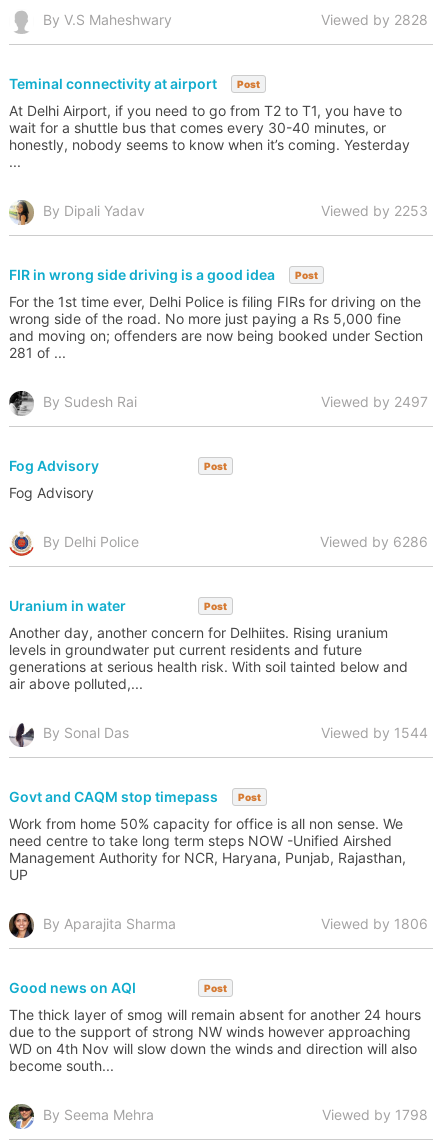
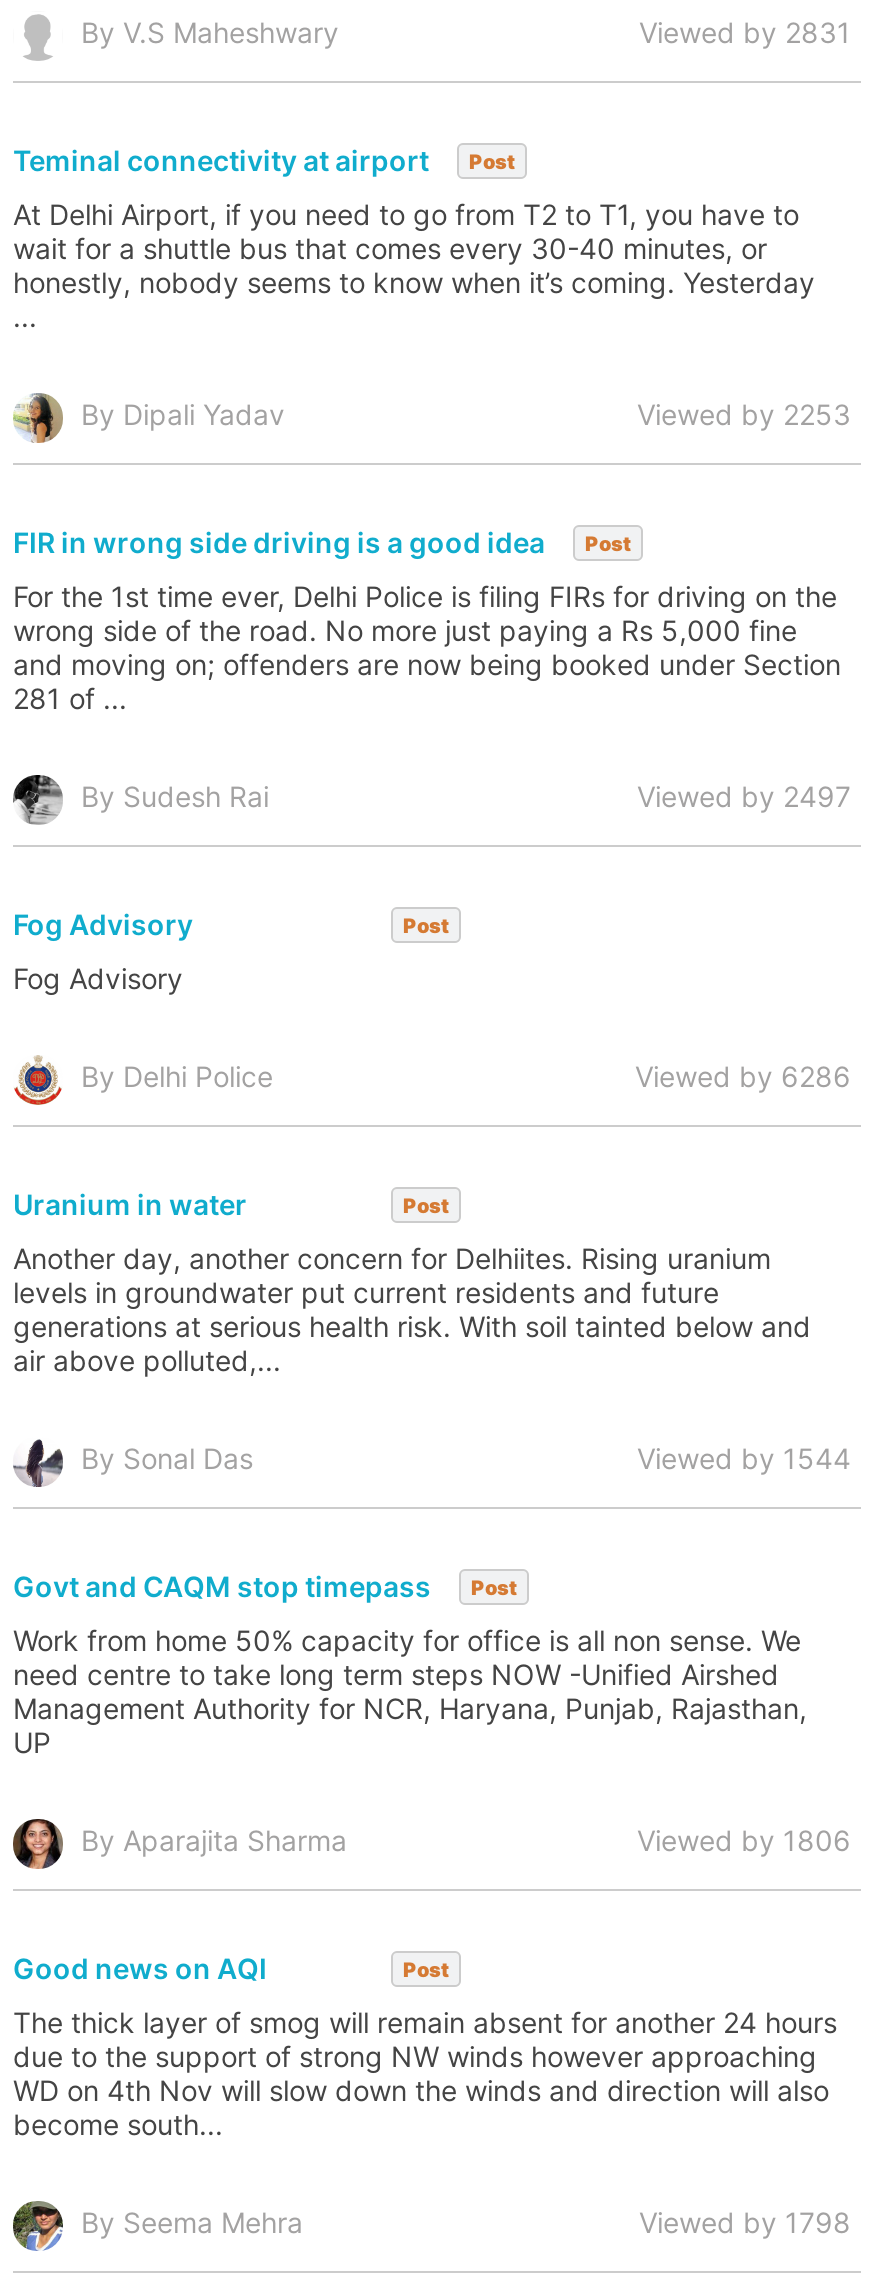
[321,11,428,28] Viewed by 2828 -> [639,15,851,49] Viewed by 2831

